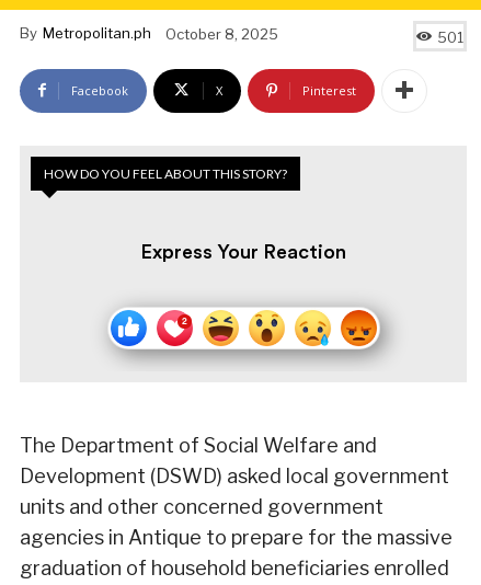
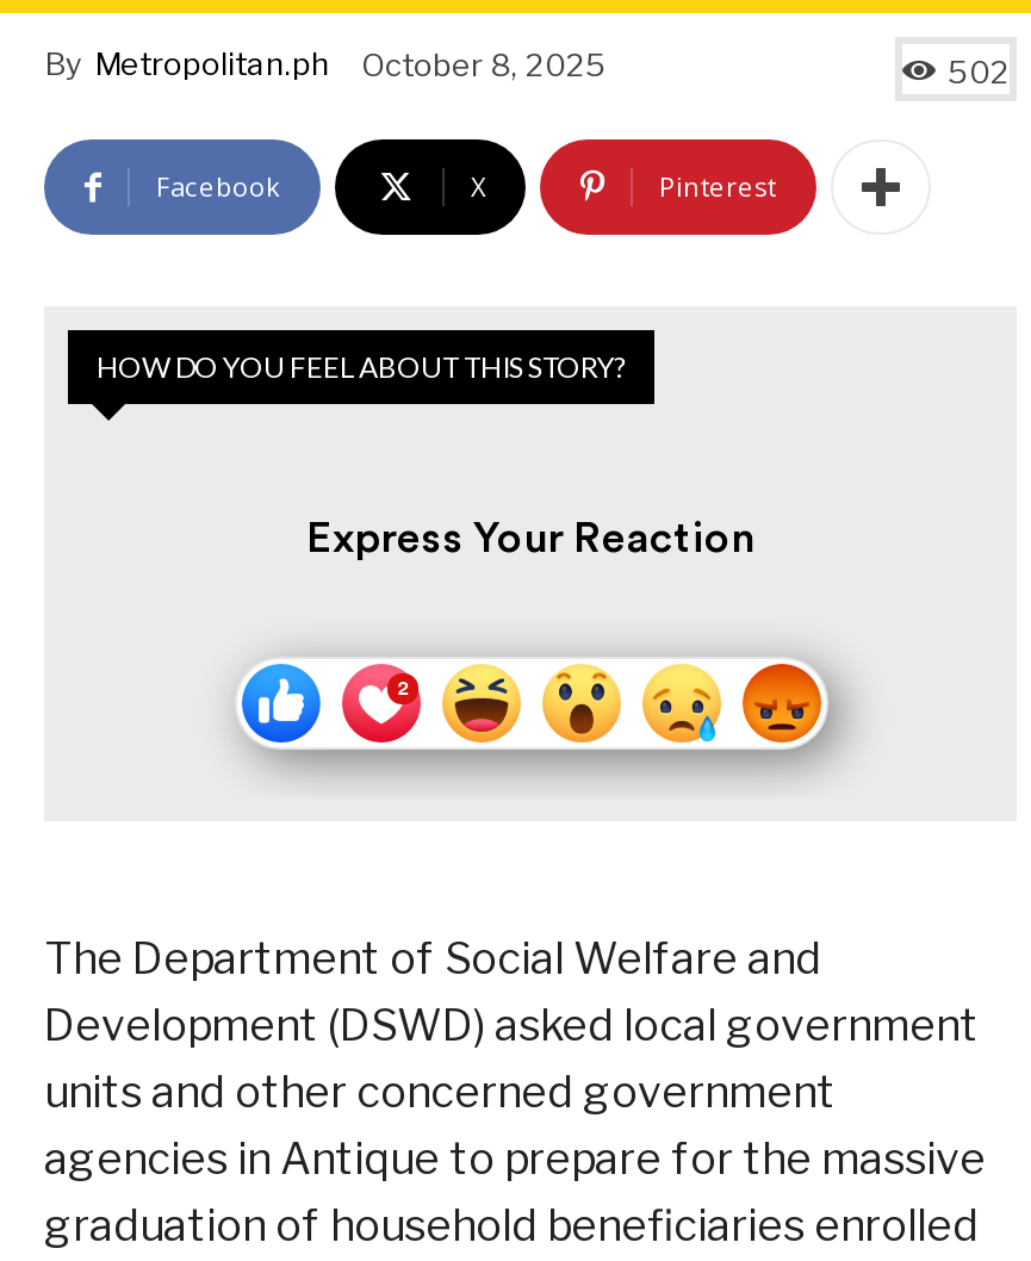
[437,28,463,46] 501 -> [948,51,1010,90] 502

